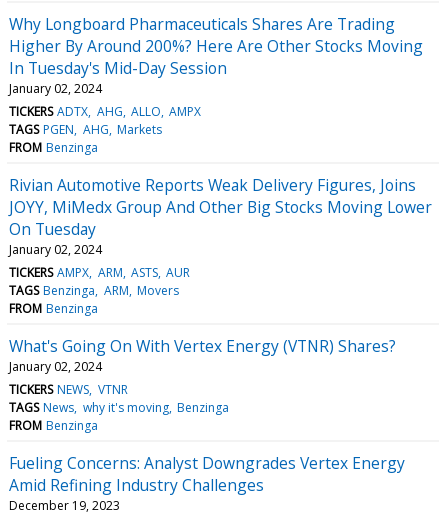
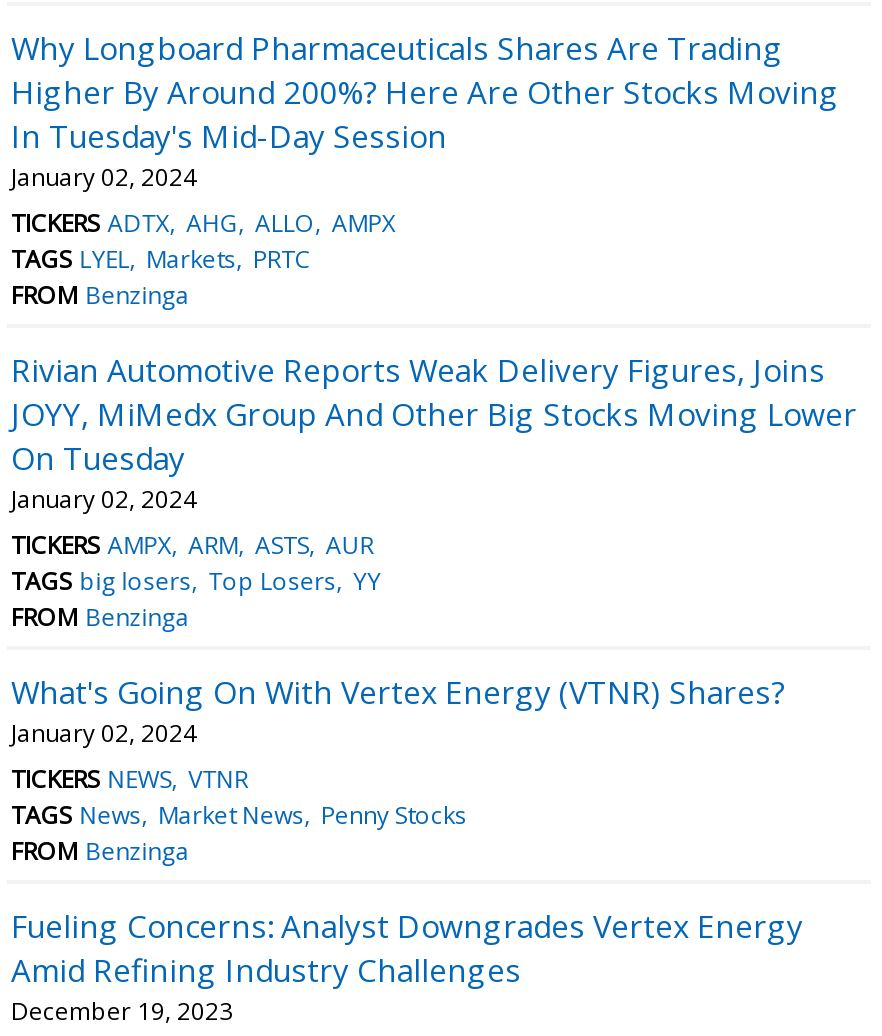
[9,121,162,138] TAGS PGEN AHG Markets -> [11,242,311,276] TAGS LYEL Markets PRTC
[9,282,179,299] TAGS Benzinga ARM Movers -> [11,564,381,598] TAGS big losers Top Losers YY
[9,399,229,416] TAGS News why it's moving Benzinga -> [11,798,467,832] TAGS News Market News Penny Stocks

